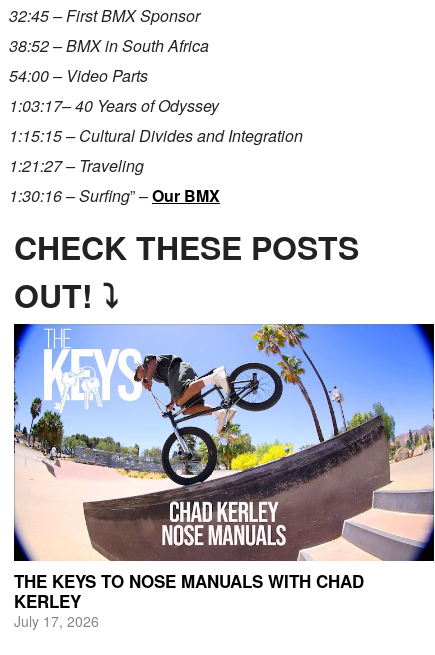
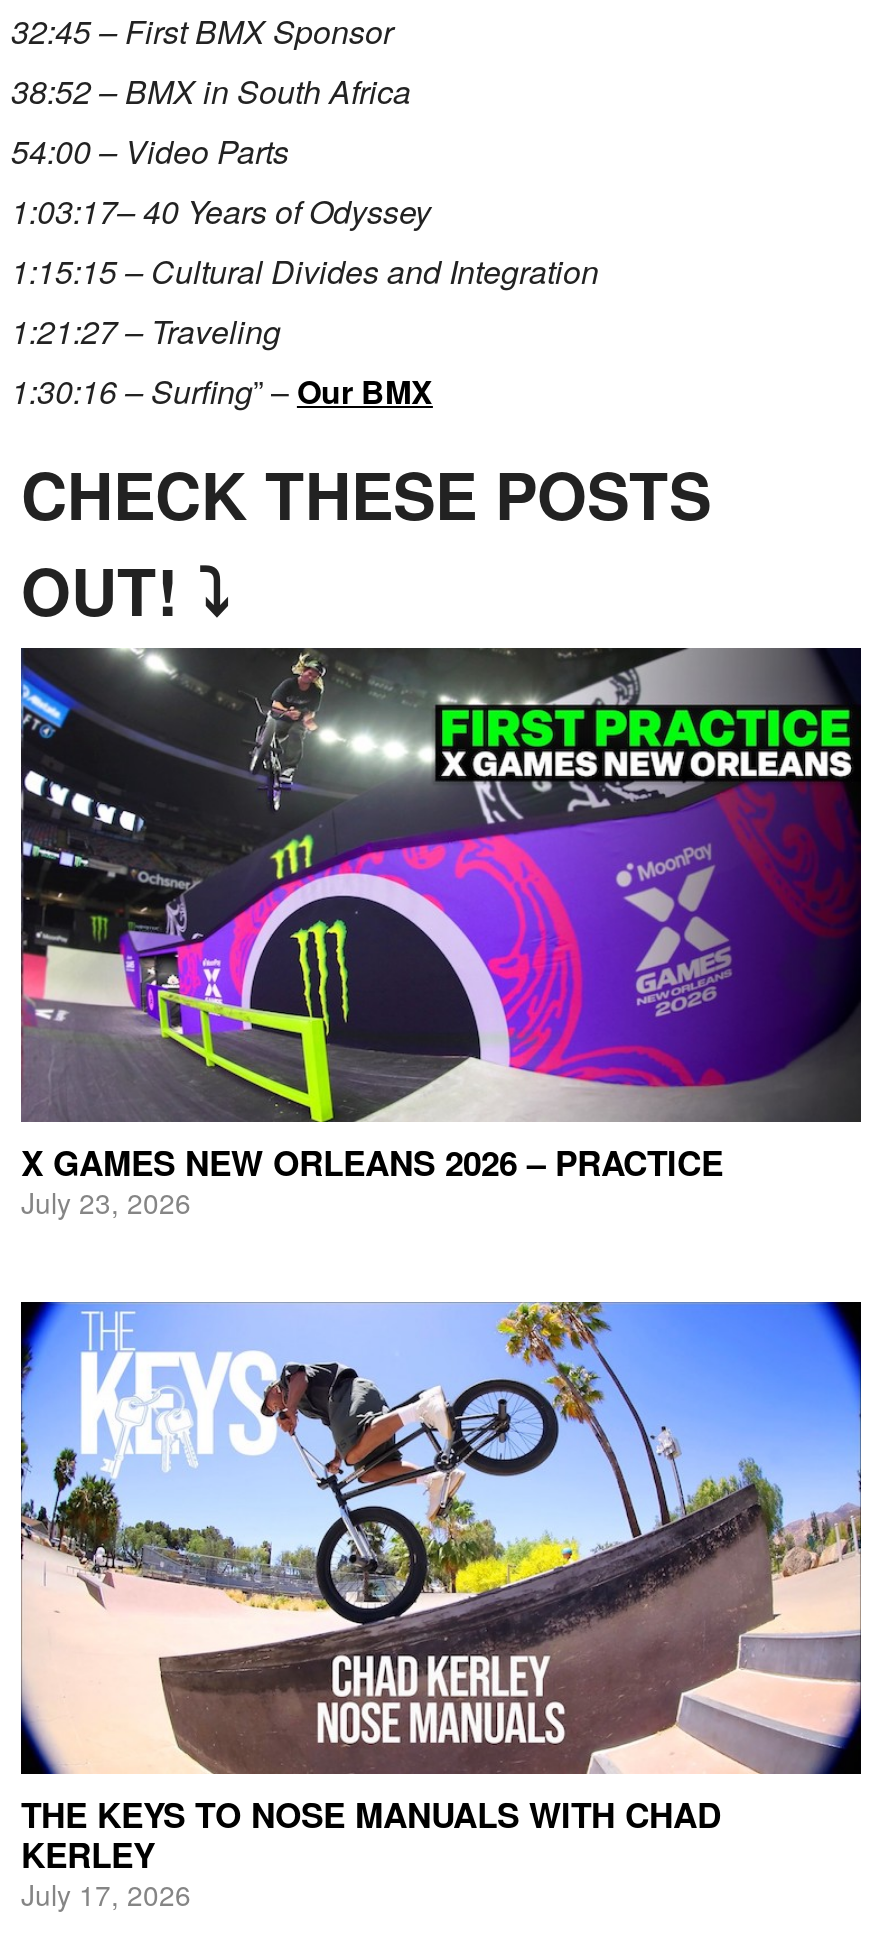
none -> [19,646,863,1221] [image] | X GAMES NEW ORLEANS 2026 – PRACTICE | July 23, 2026

